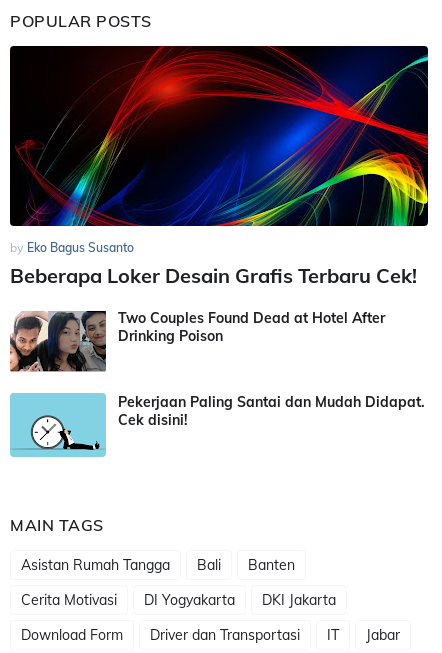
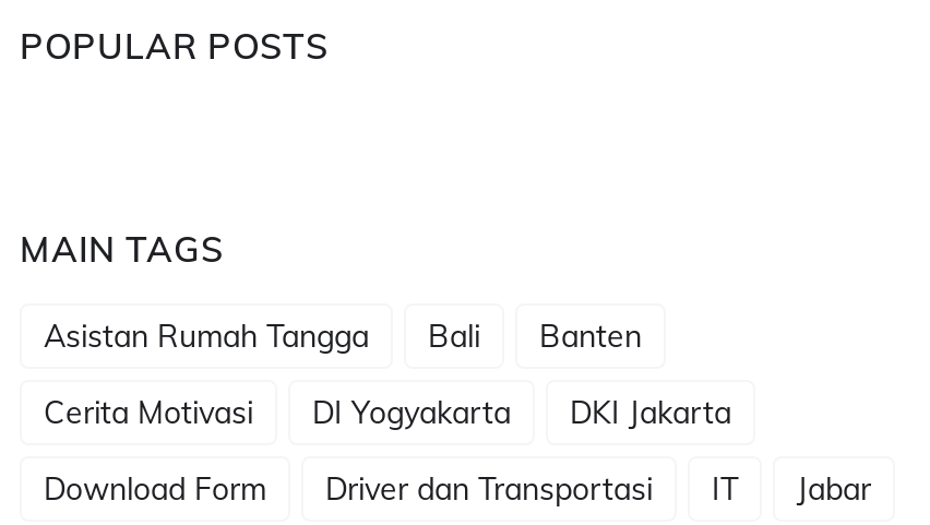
[9,45,429,345] [image] | by Eko Bagus Susanto | Beberapa Loker Desain Grafis Terbaru Cek! | Two Couples Found Dead at Hotel After | Drinking Poison -> none
[9,310,425,429] [image] | Pekerjaan Paling Santai dan Mudah Didapat. | Cek disini! -> none
[9,392,107,458] [image] -> none

